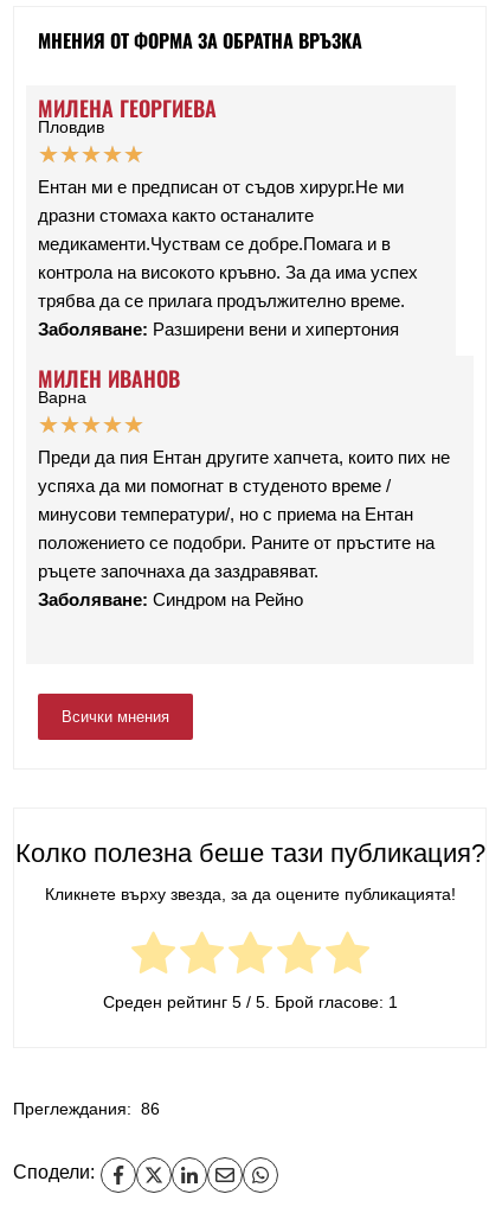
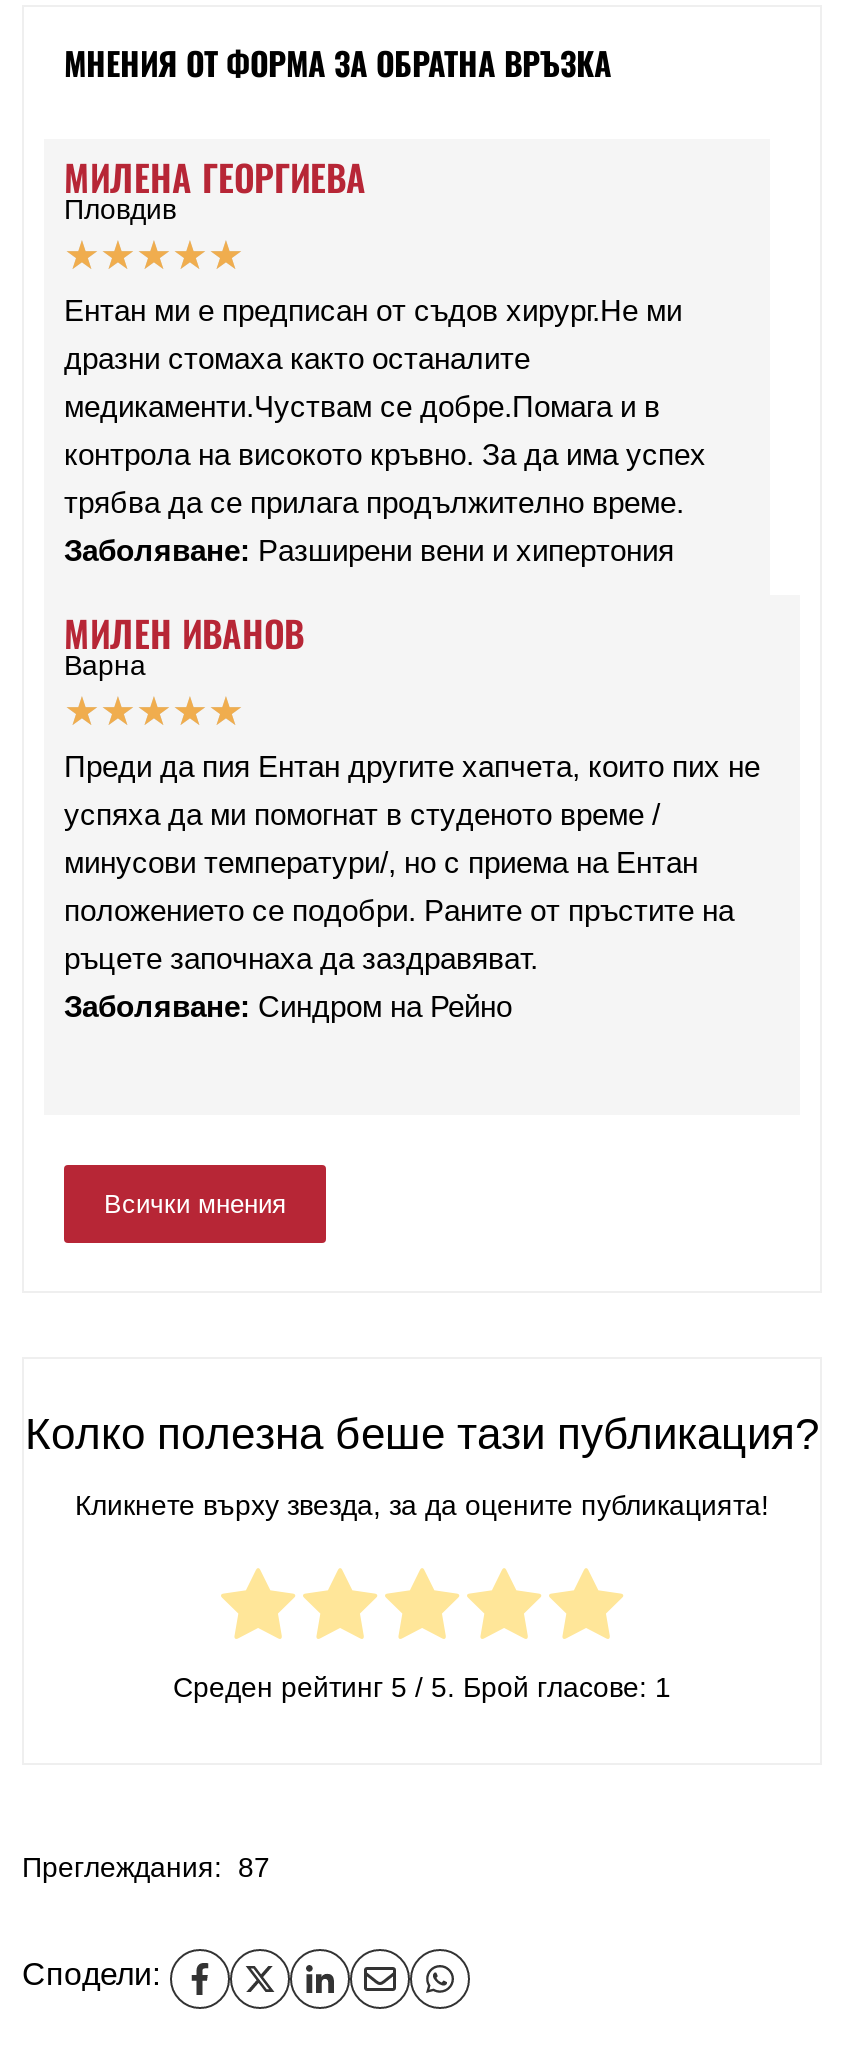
[13,1099,160,1118] Преглеждания: 86 -> [22,1850,270,1882] Преглеждания: 87

